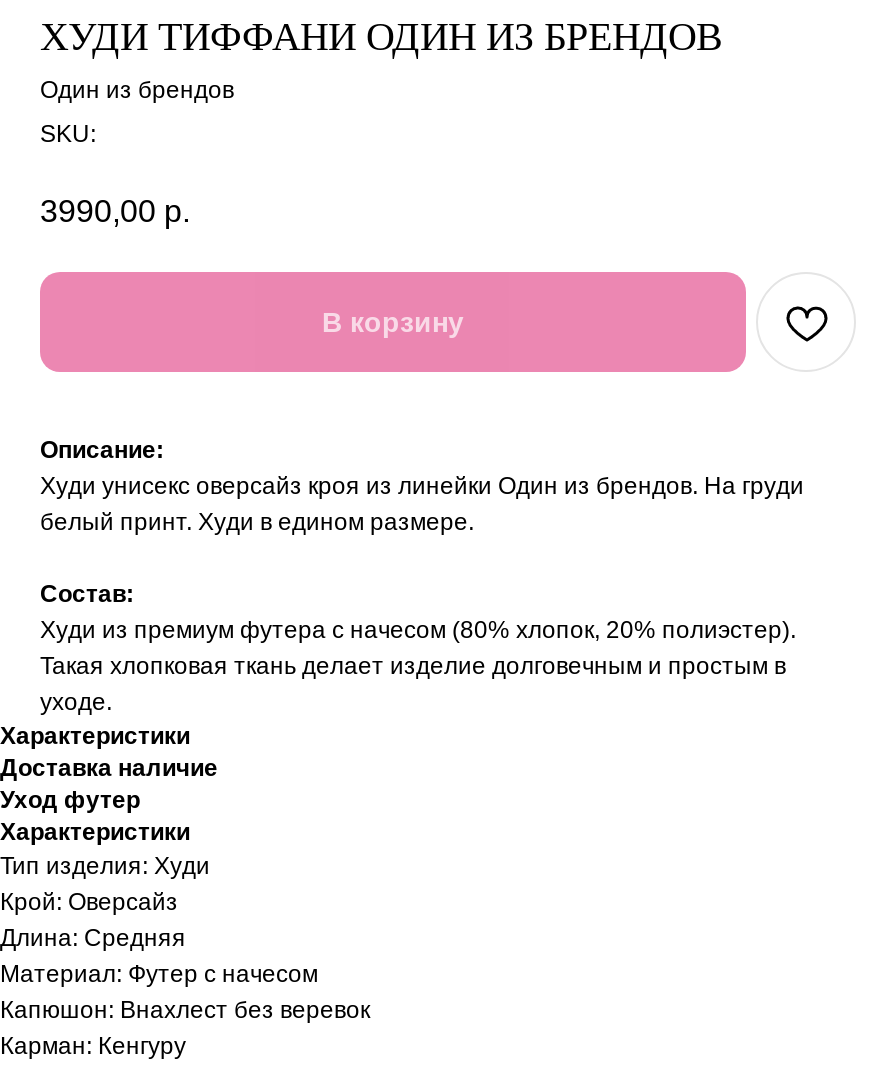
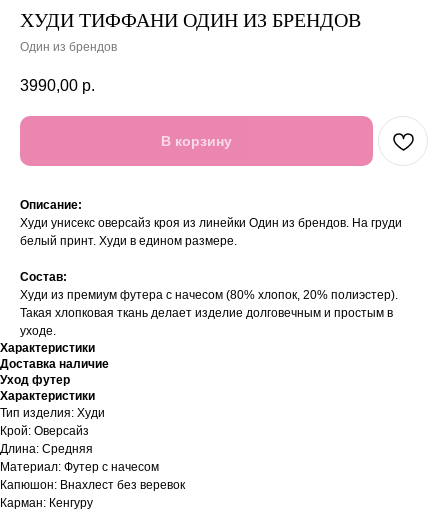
[40,120,96,148] SKU: -> none

